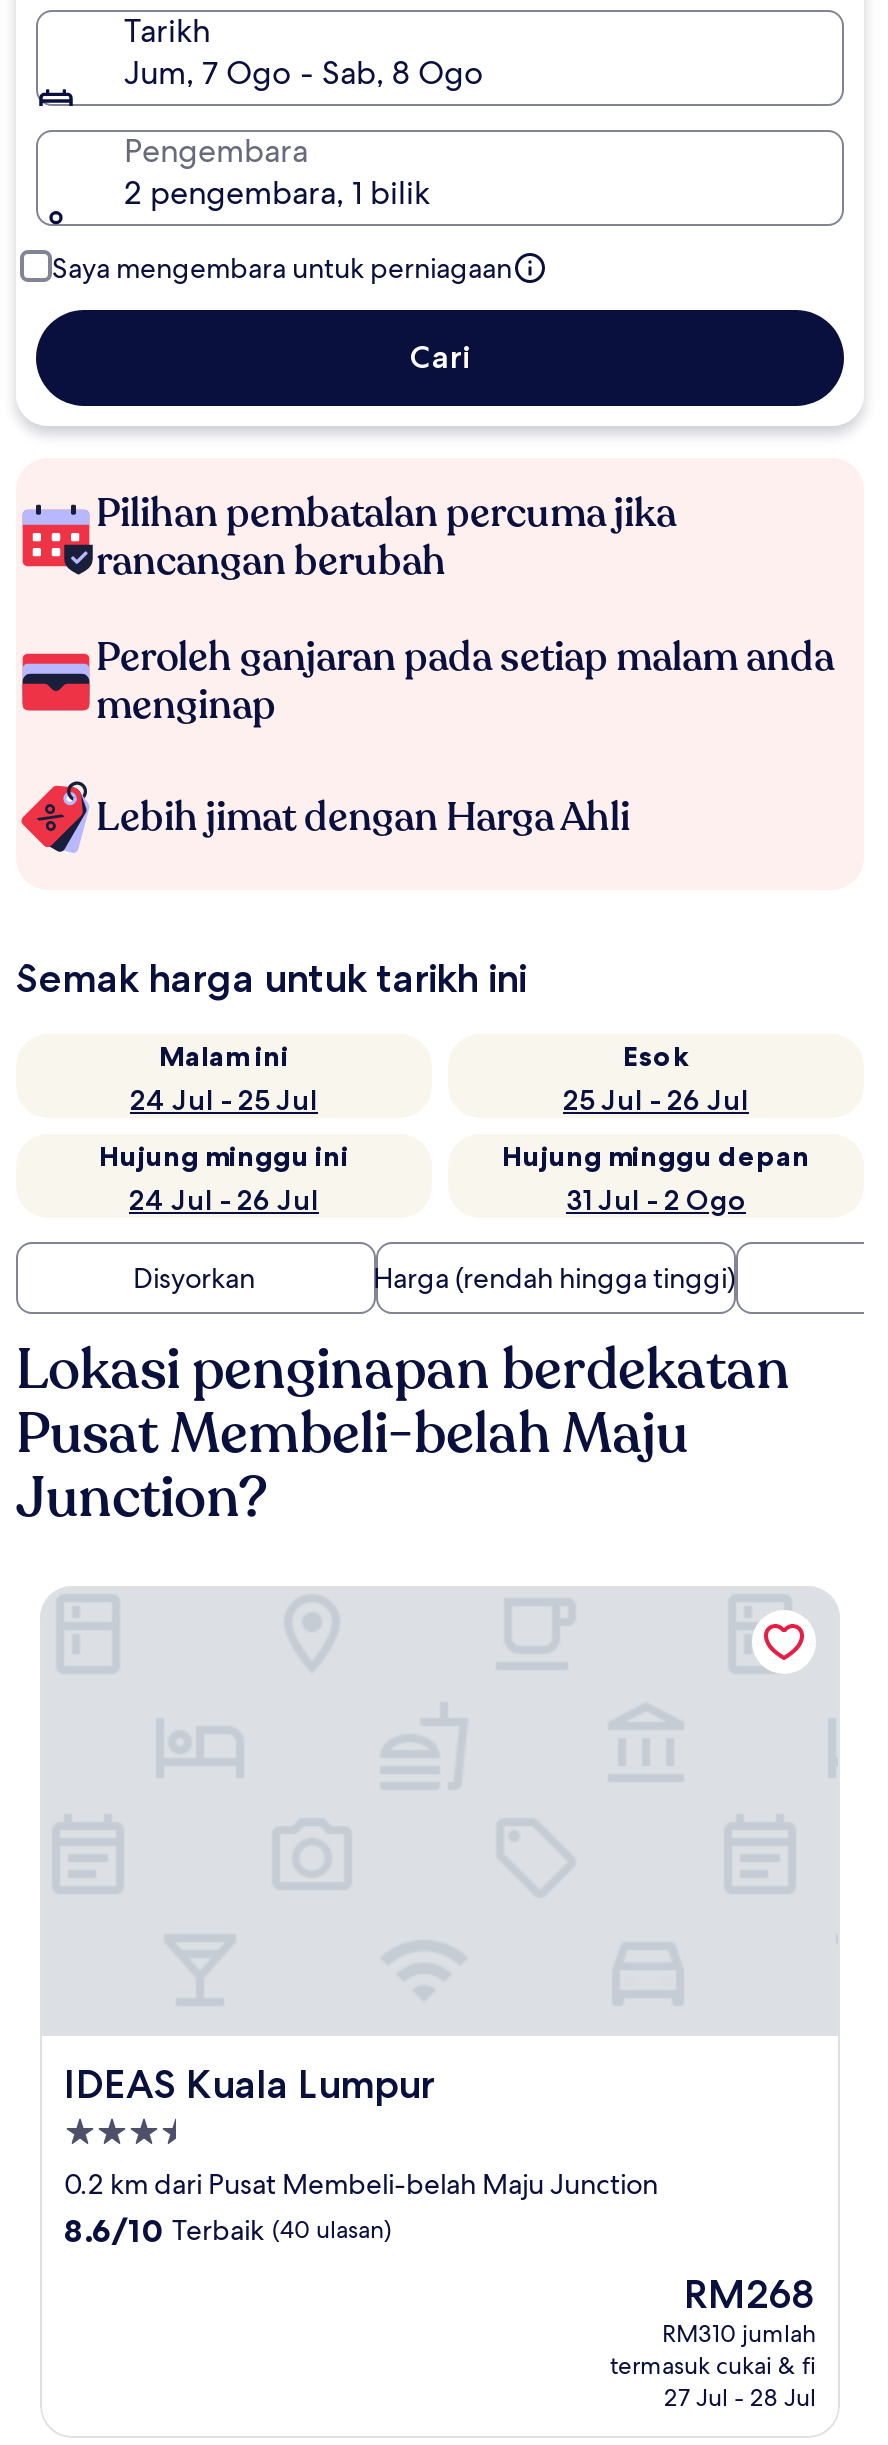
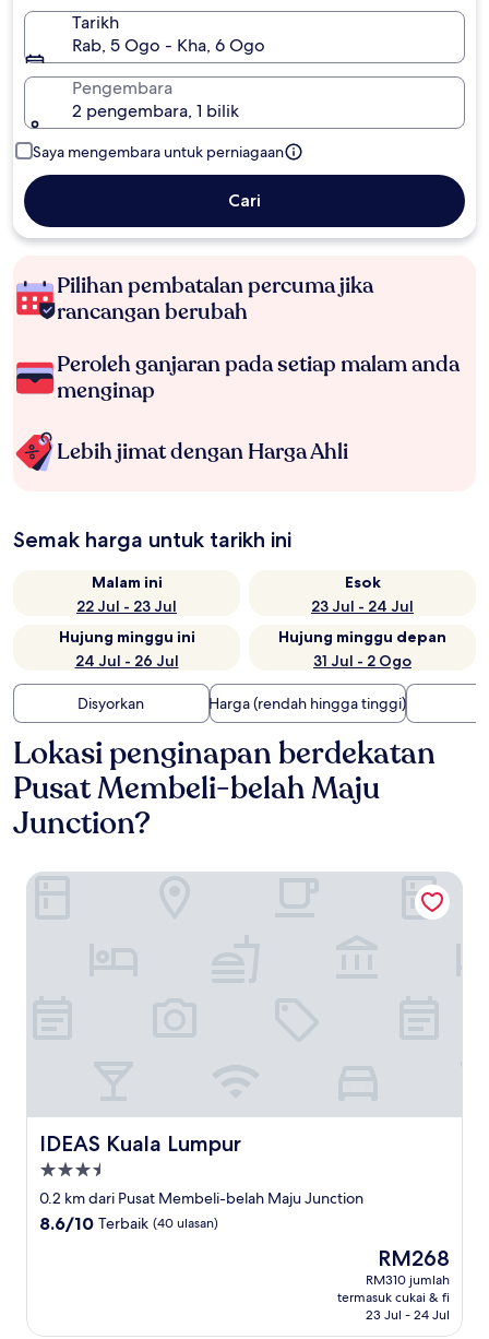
[124,52,484,94] Jum, 7 Ogo - Sab, 8 Ogo -> [72,34,265,57] Rab, 5 Ogo - Kha, 6 Ogo
[130,1082,318,1118] 24 Jul - 25 Jul -> [76,596,177,616] 22 Jul - 23 Jul
[563,1082,749,1118] 25 Jul - 26 Jul -> [311,596,414,616] 23 Jul - 24 Jul
[664,2382,816,2414] 27 Jul - 28 Jul -> [366,1306,450,1324] 23 Jul - 24 Jul

